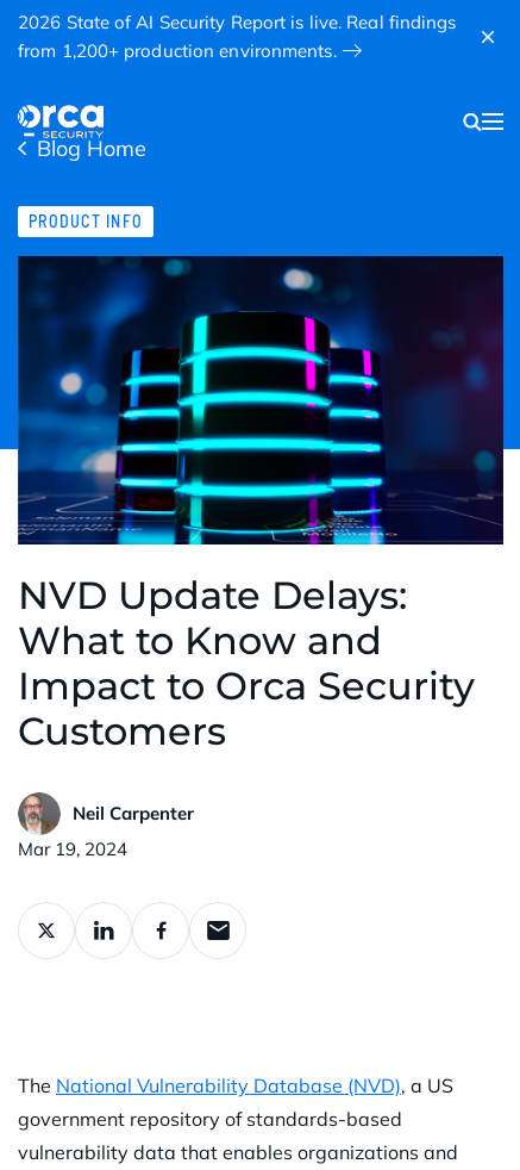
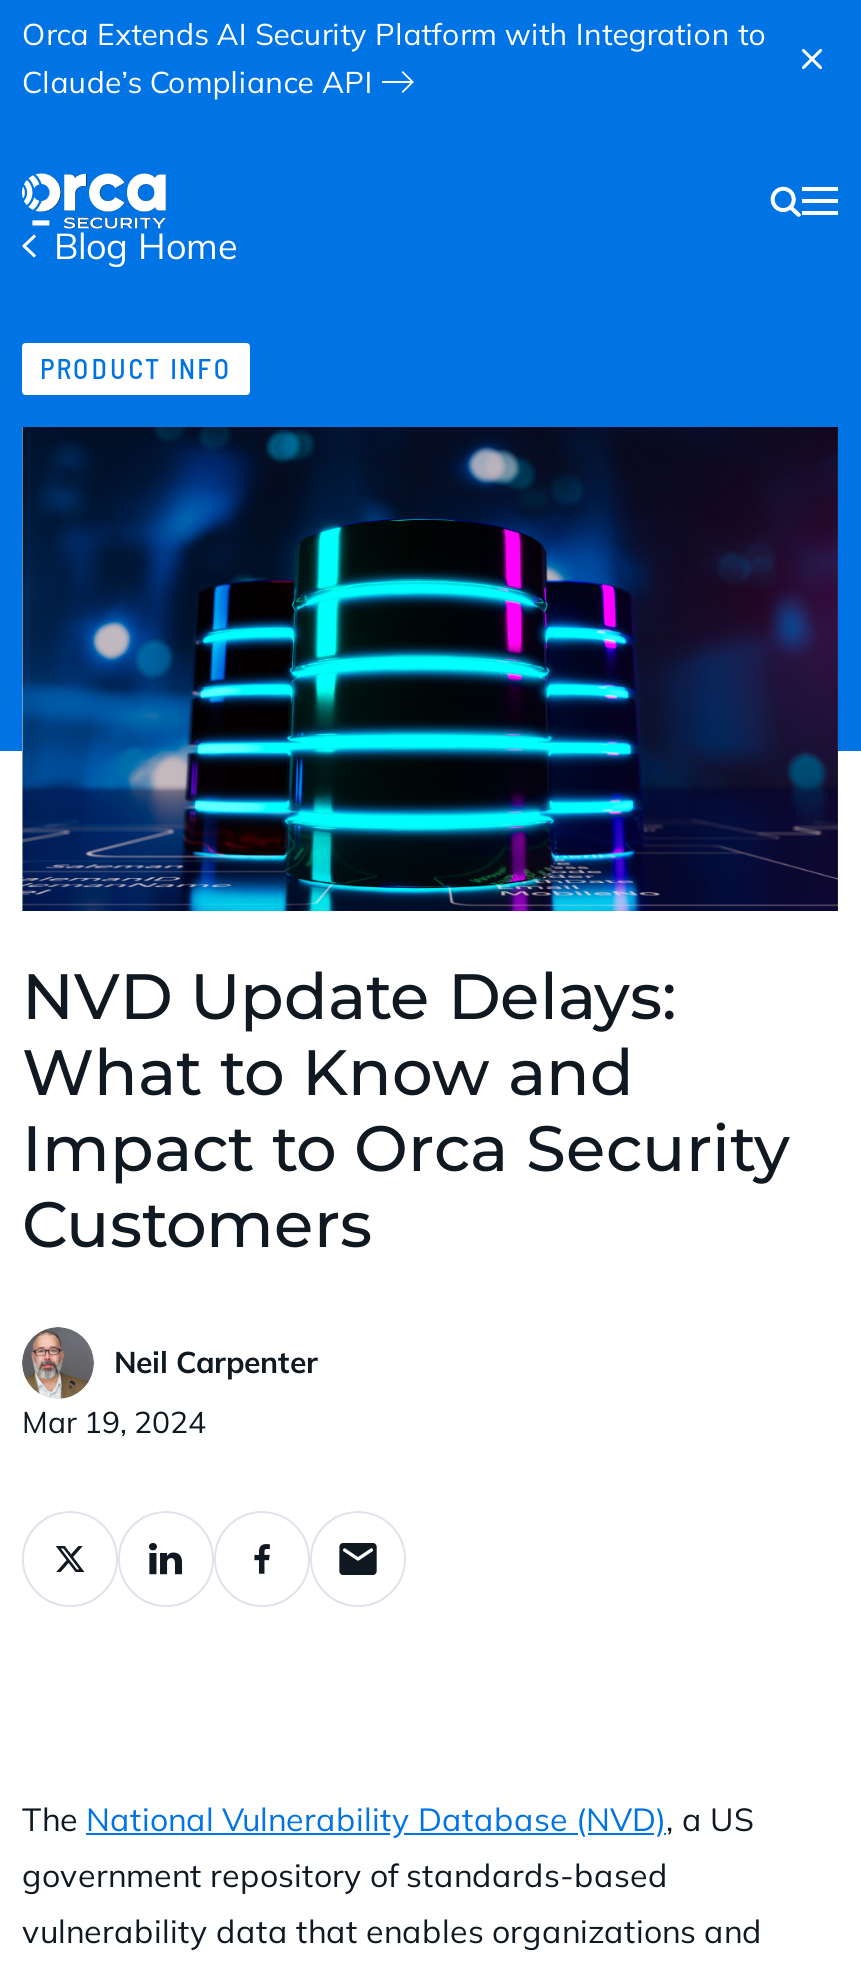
[18,11,456,62] 2026 State of AI Security Report is live. Real findings | from 1,200+ production environments. -> [22,15,767,101] Orca Extends AI Security Platform with Integration to | Claude’s Compliance API

